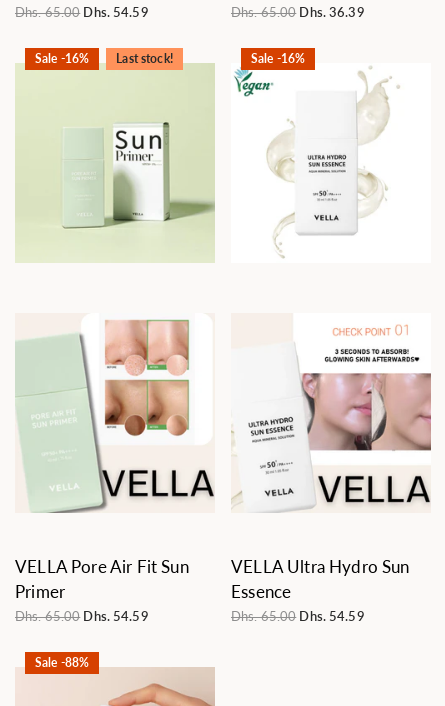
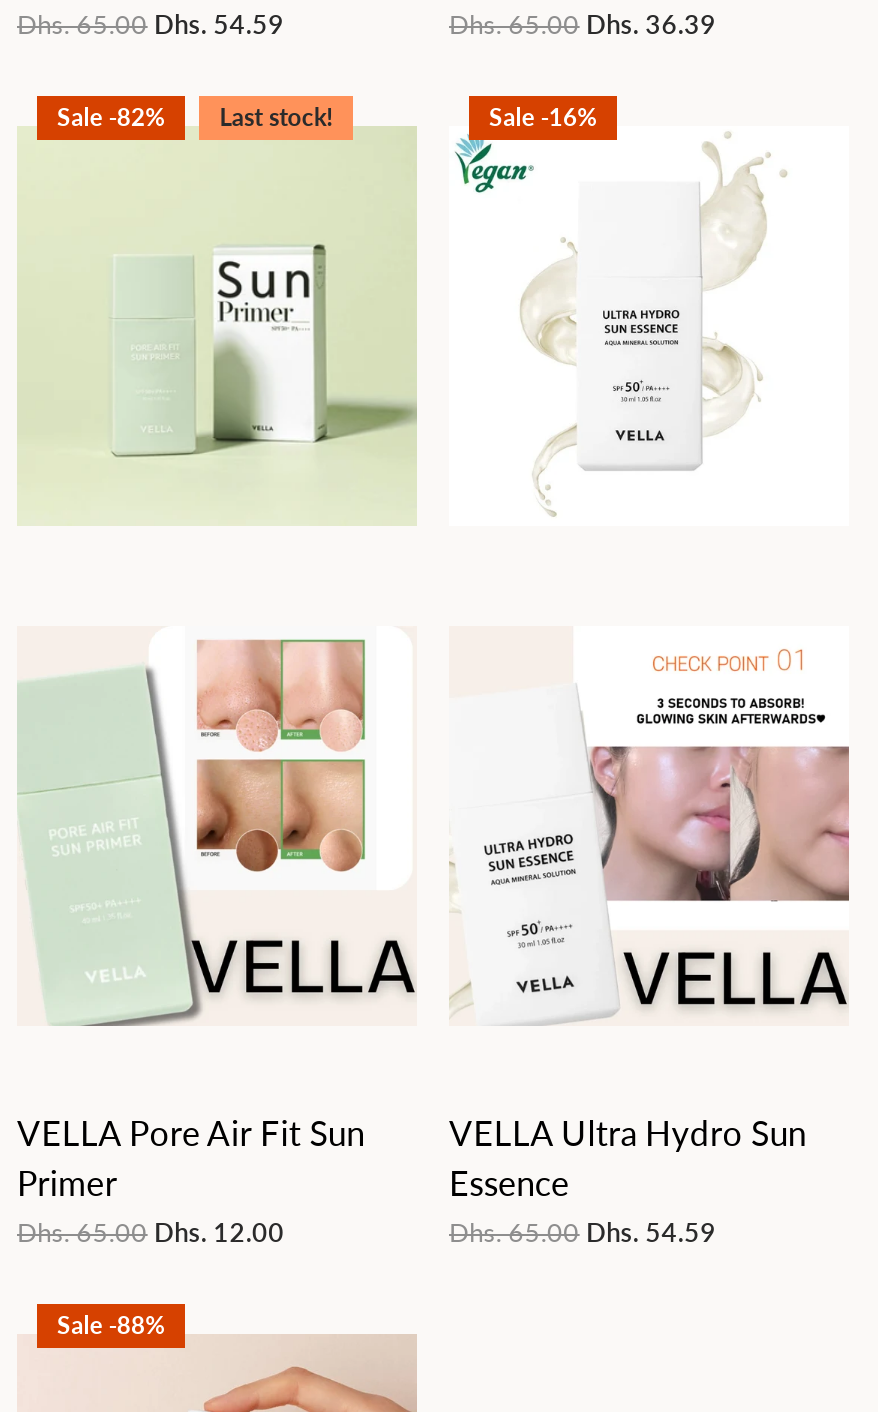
[35,51,173,66] Sale -16% Last stock! -> [57,103,333,133] Sale -82% Last stock!
[15,608,149,624] Dhs. 65.00 Dhs. 54.59 -> [17,1216,285,1248] Dhs. 65.00 Dhs. 12.00

